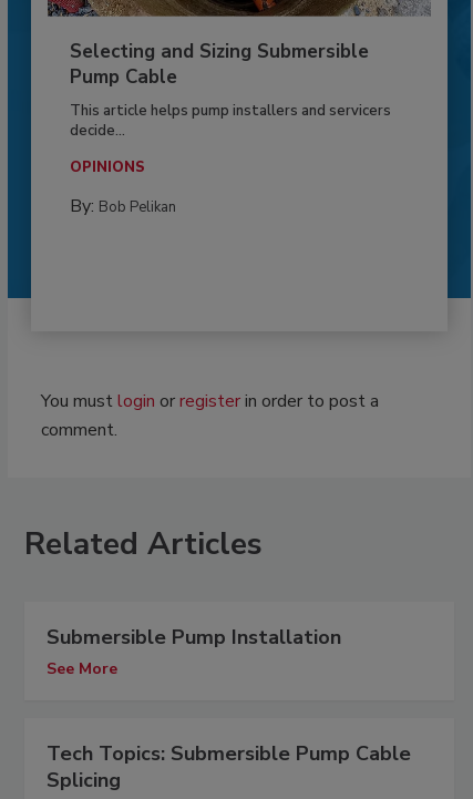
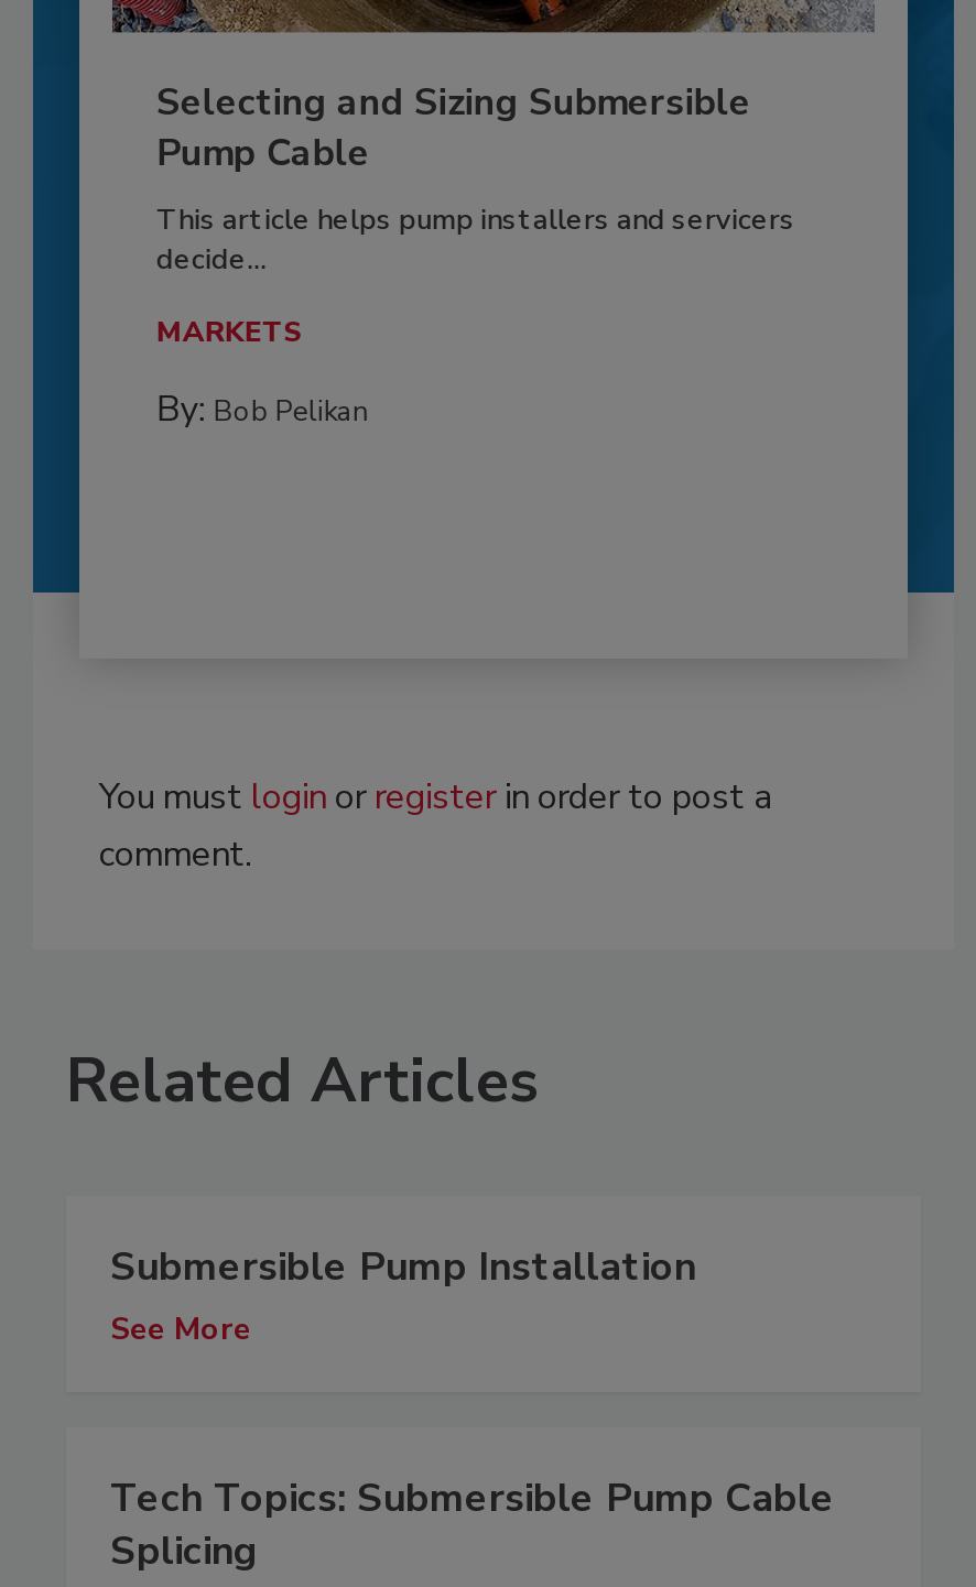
[70,157,145,177] OPINIONS -> [156,313,304,352] MARKETS

